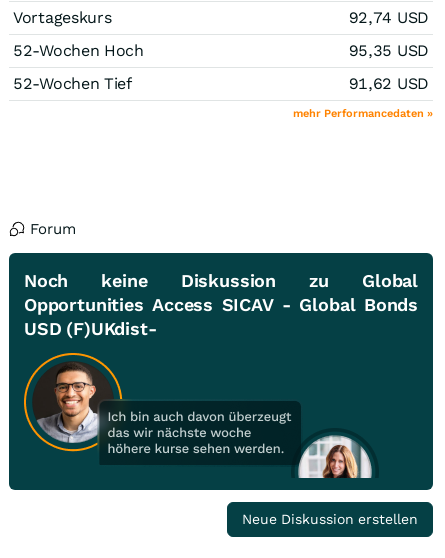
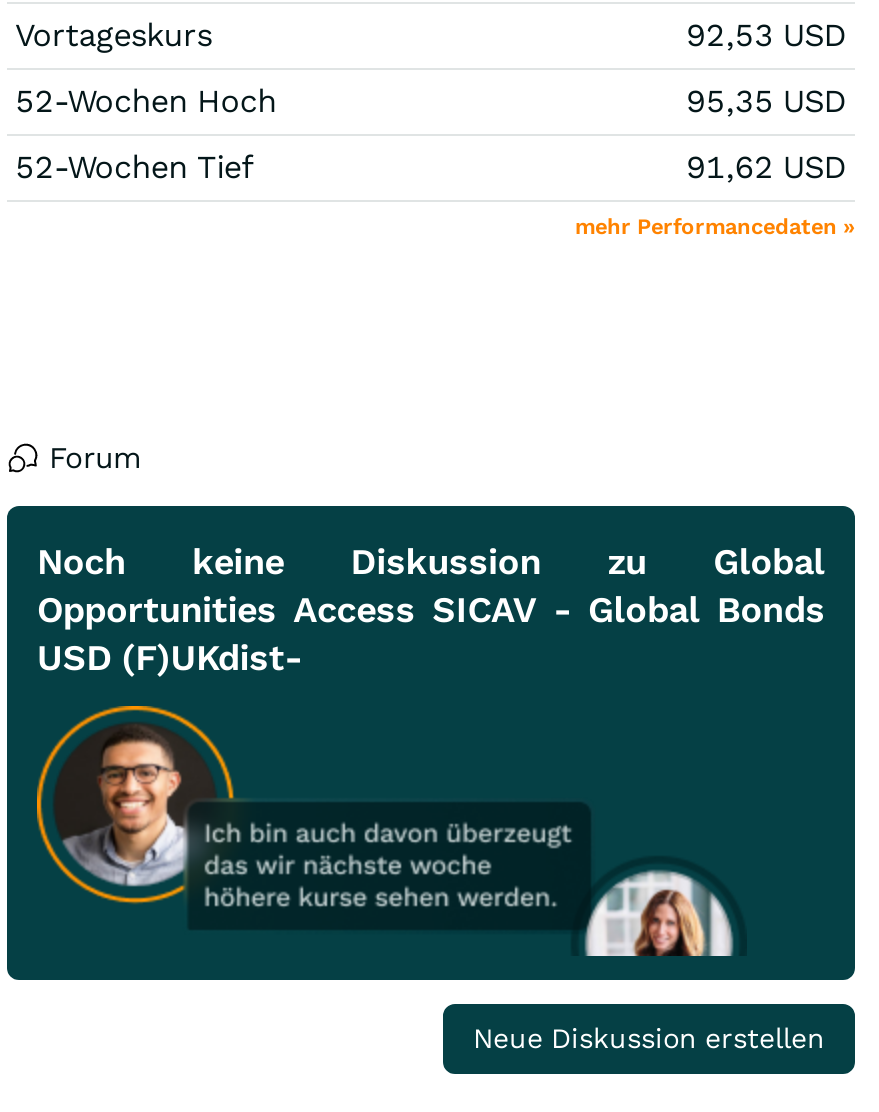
[349,8,429,27] 92,74 USD -> [686,15,847,53] 92,53 USD

